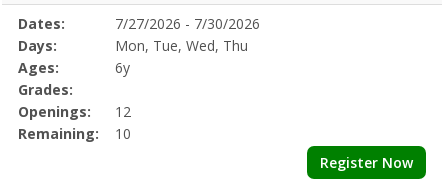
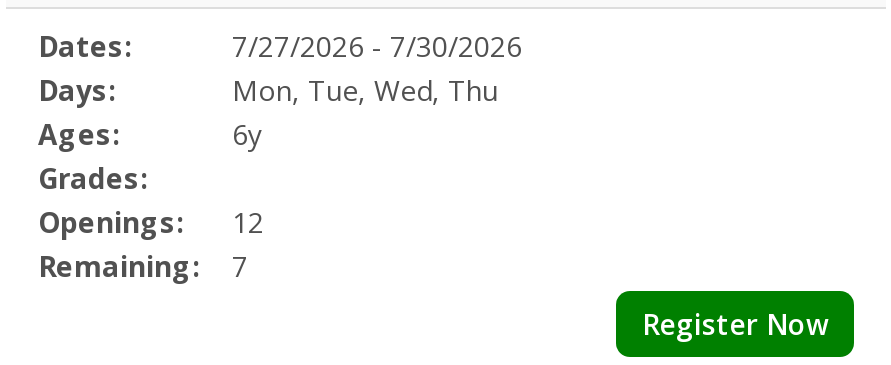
[18,124,131,143] Remaining: 10 -> [38,247,248,285] Remaining: 7

